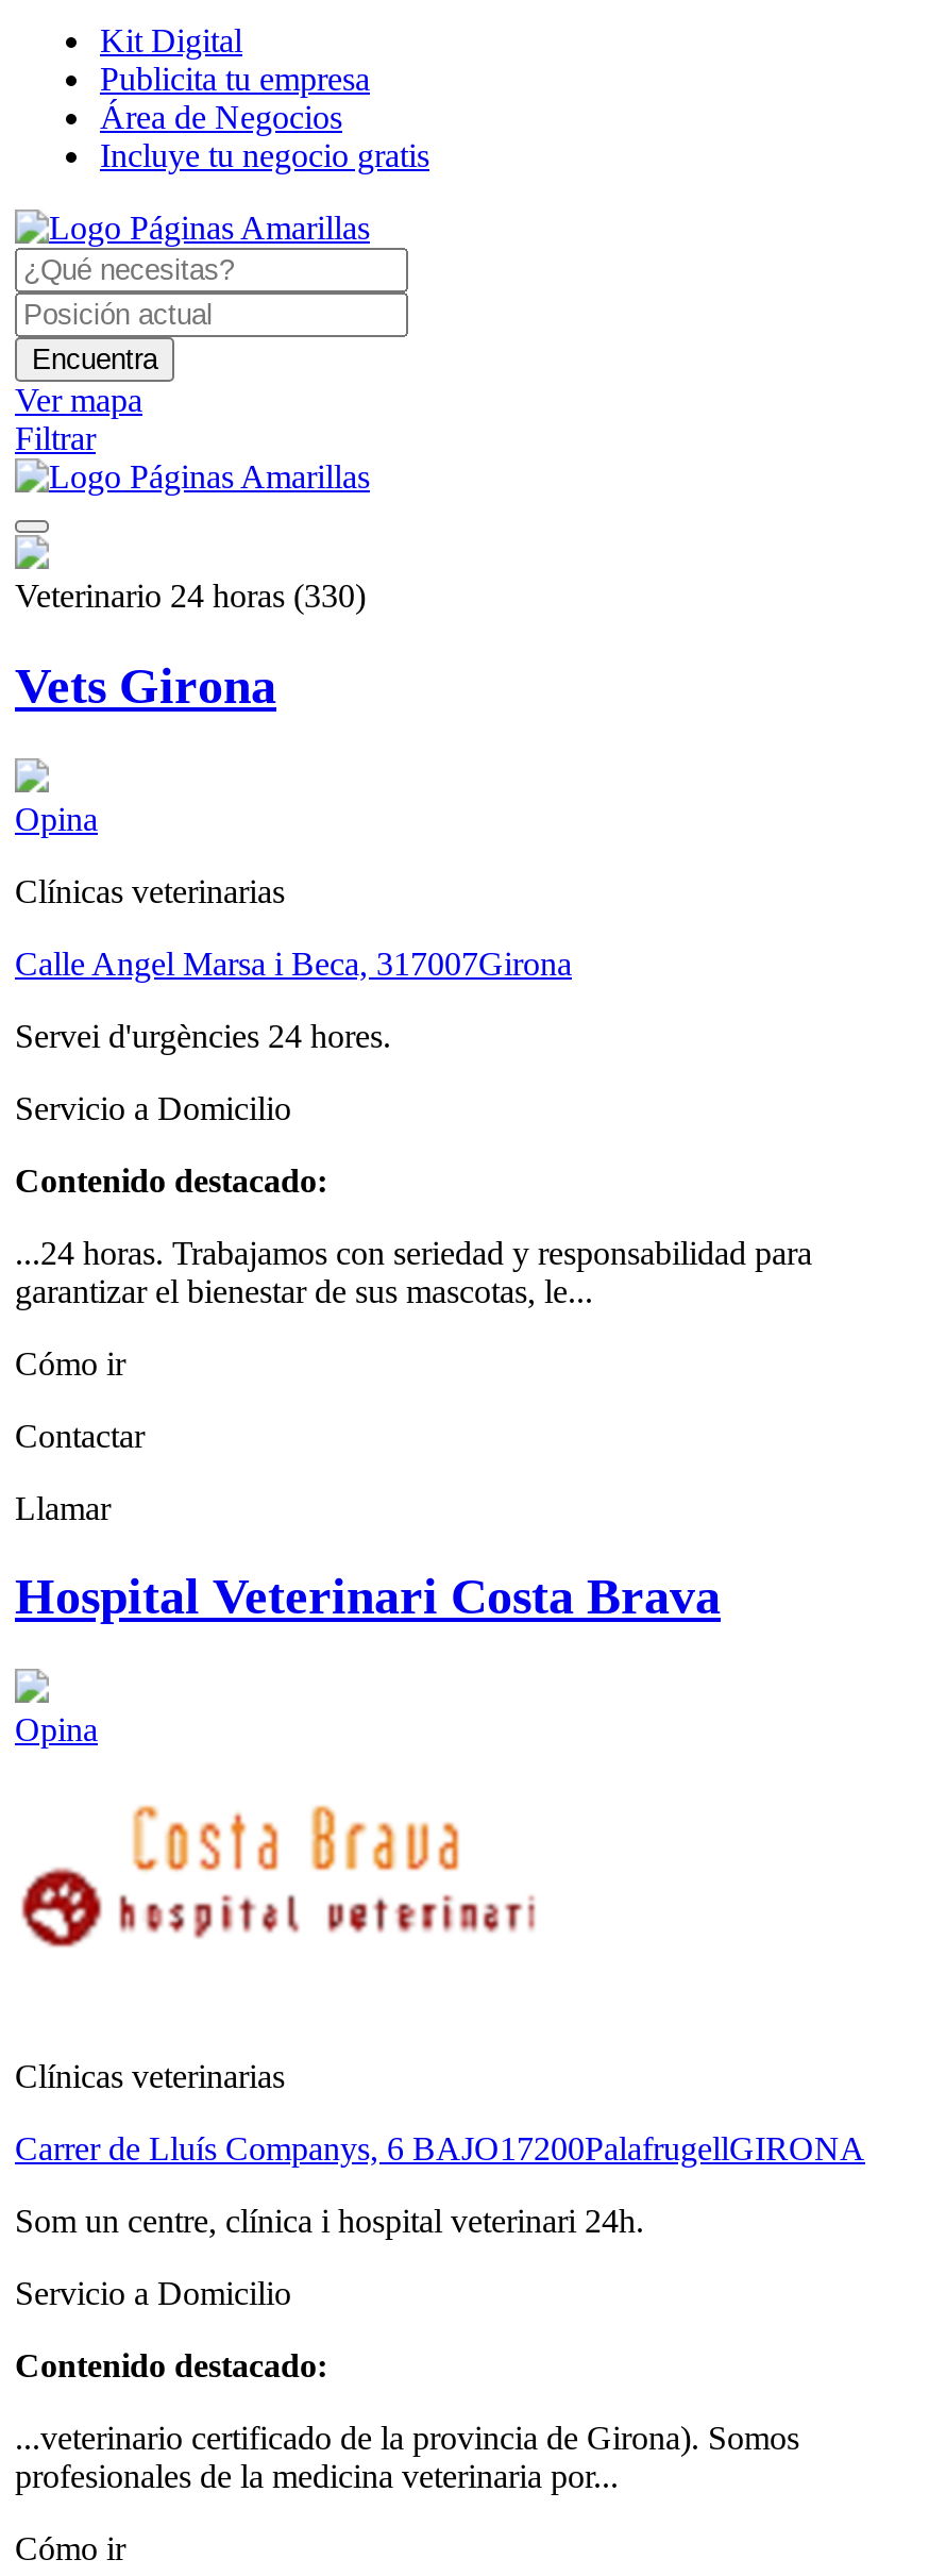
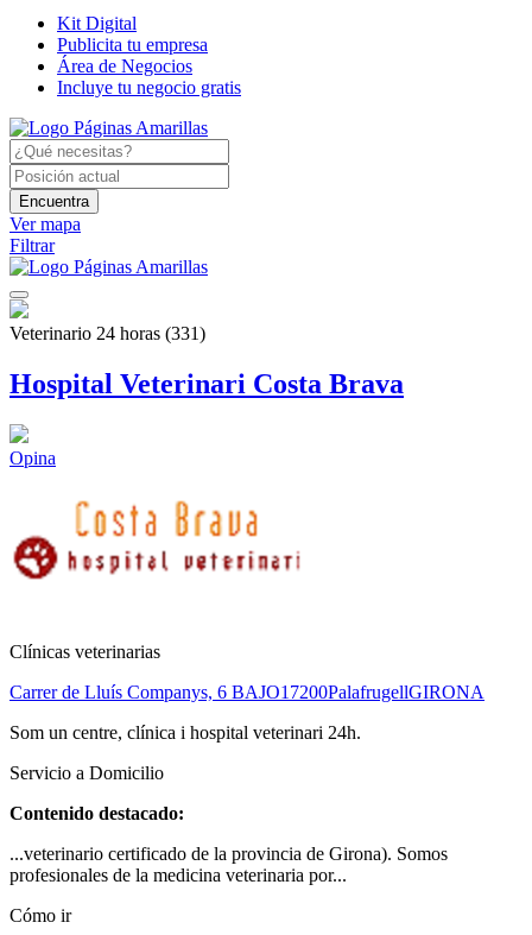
[15,577,812,1525] Veterinario 24 horas (330) | Vets Girona | Opina | Clínicas veterinarias | Calle Angel Marsa i Beca, 317007Girona | Servei d'urgències 24 hores. | Servicio a Domicilio | Contenido destacado: | ...24 horas. Trabajamos con seriedad y responsabilidad para | garantizar el bienestar de sus mascotas, le... | Cómo ir | Contactar | Llamar -> [9,323,205,343] Veterinario 24 horas (331)

